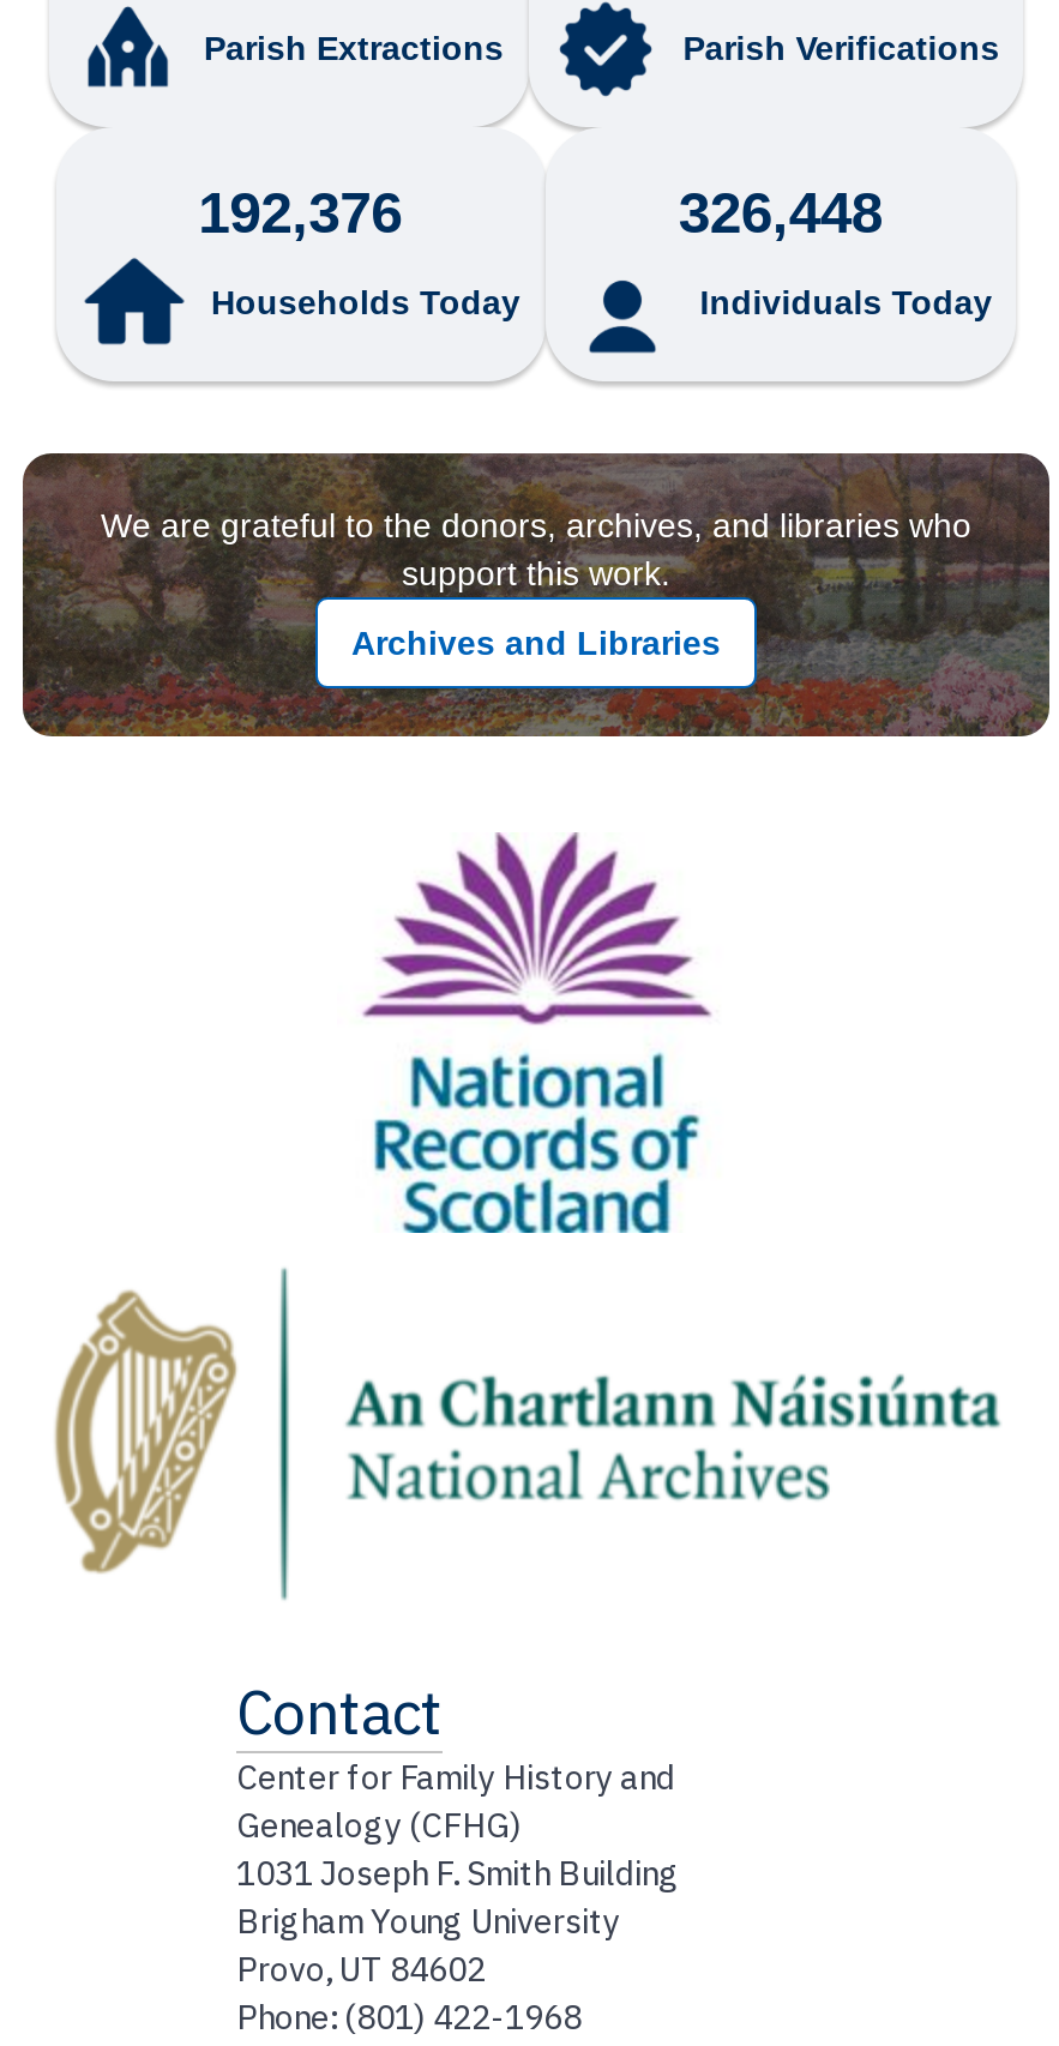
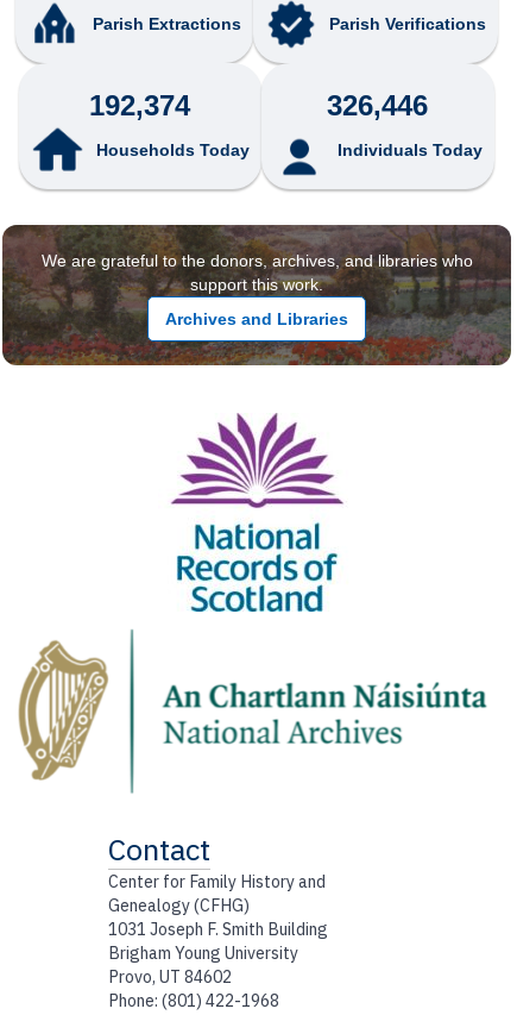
[198,179,402,244] 192,376 -> [89,89,190,121] 192,374
[679,179,882,244] 326,448 -> [327,89,428,121] 326,446

